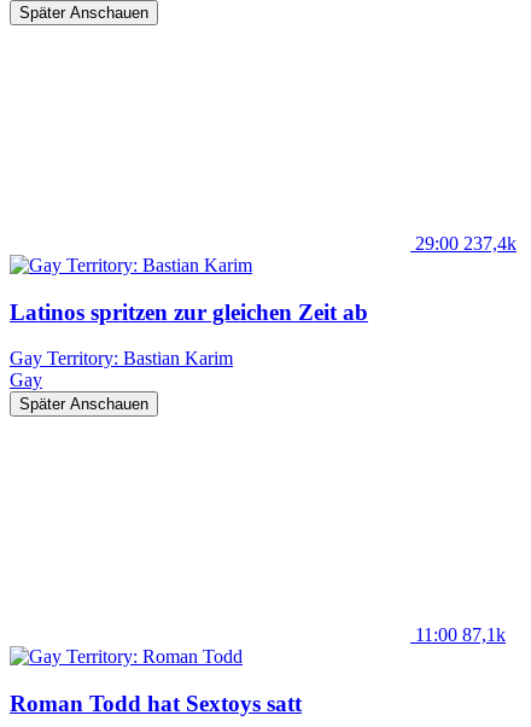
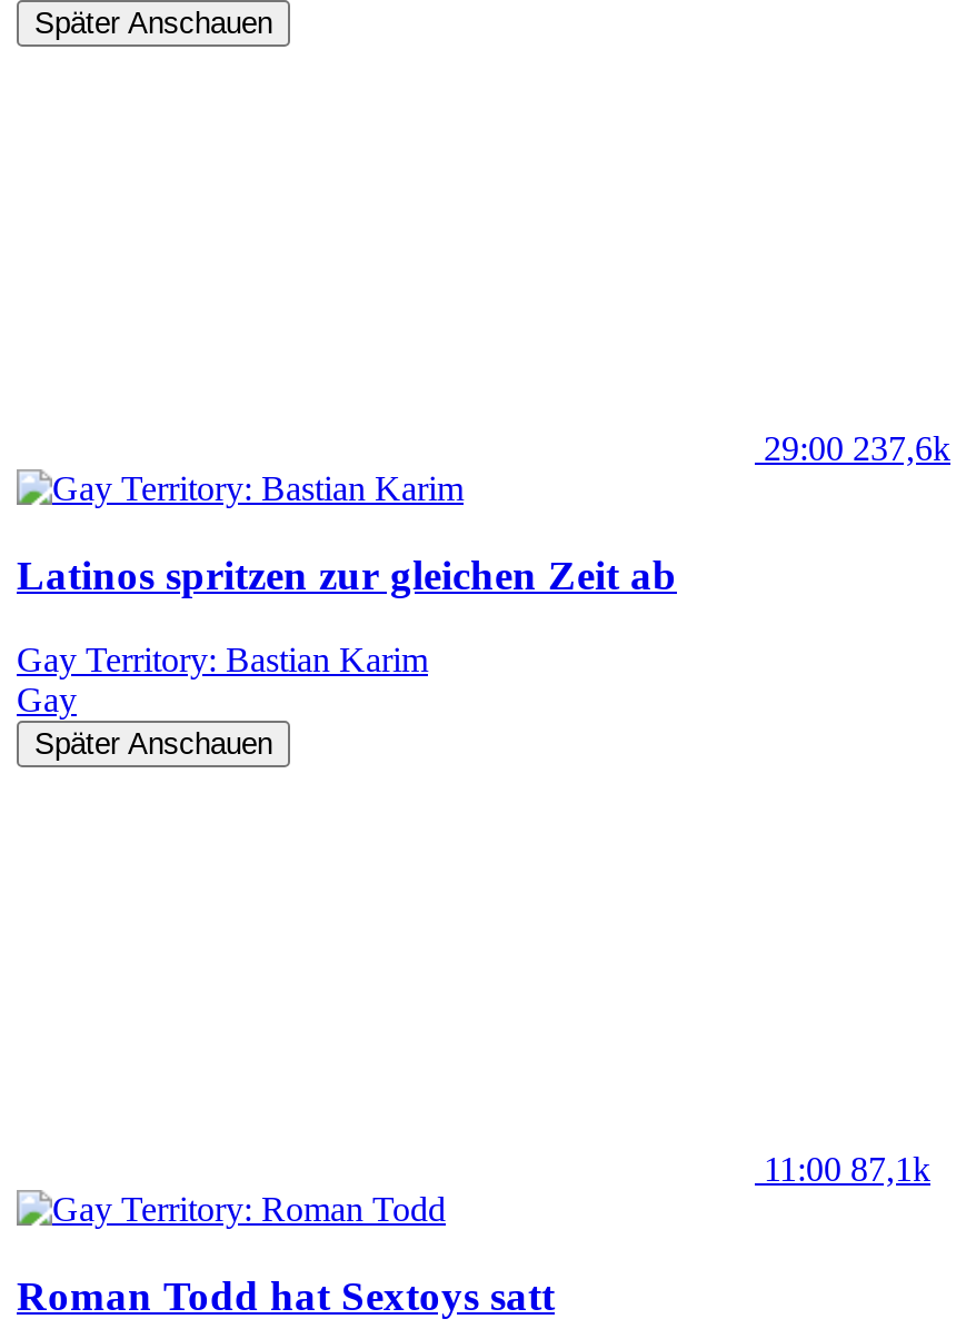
[415,233,517,253] 29:00 237,4k -> [764,429,950,467] 29:00 237,6k

